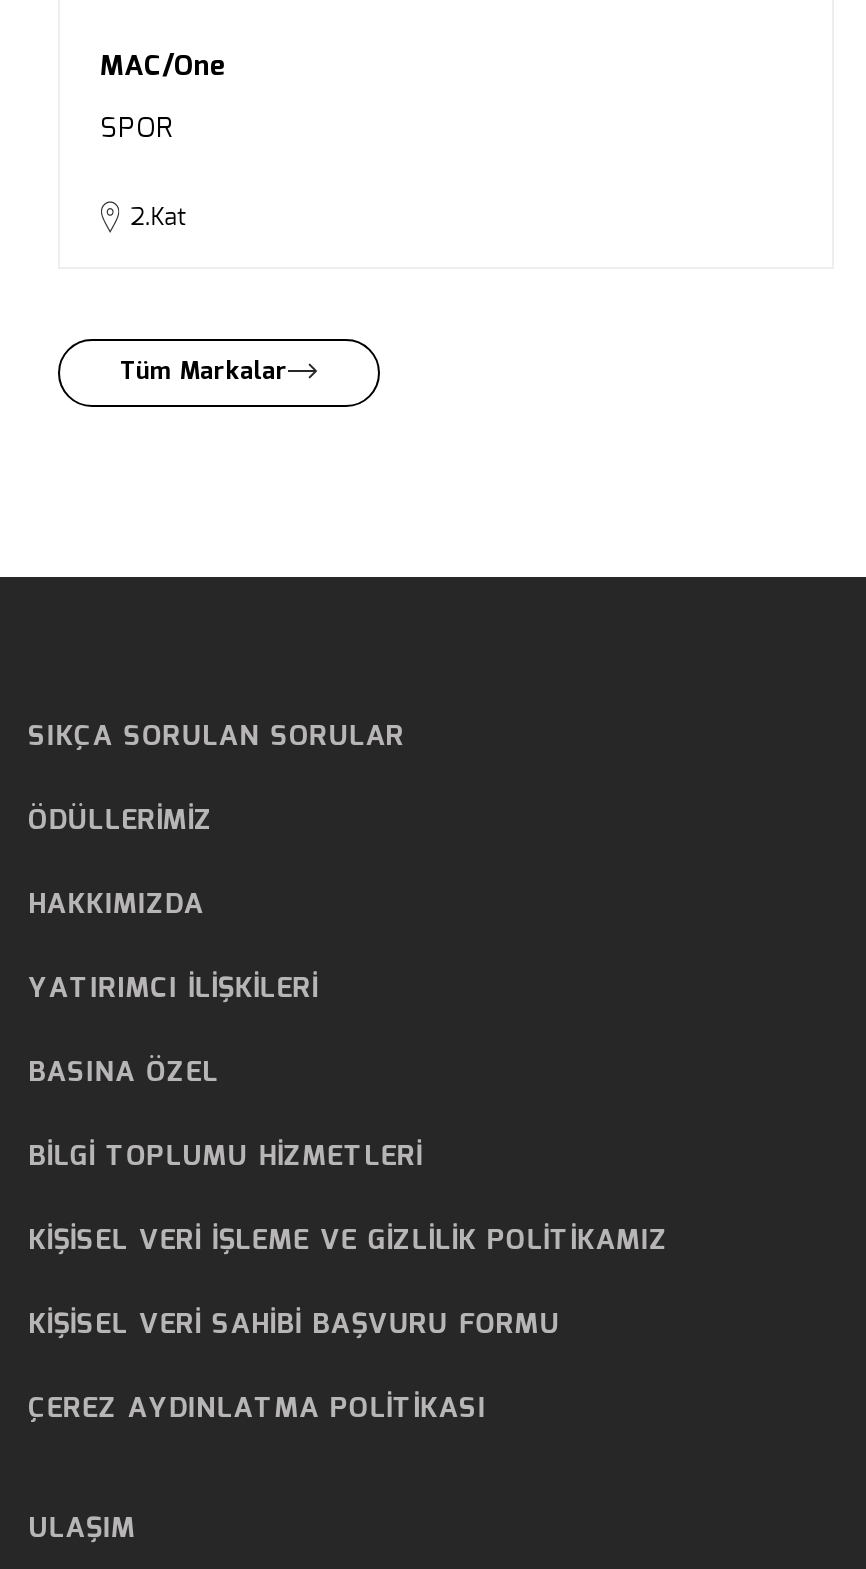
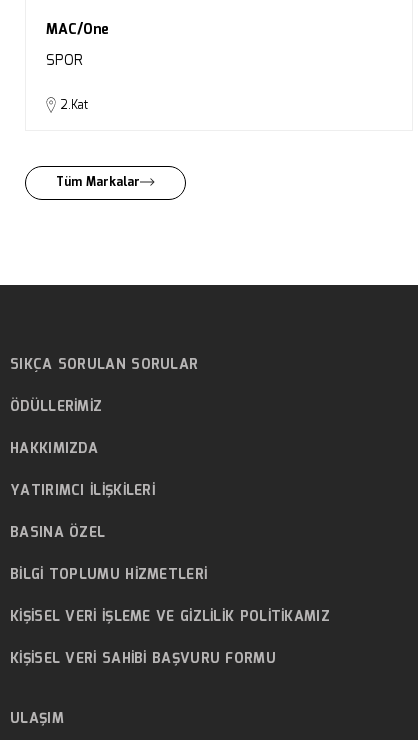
[28,1386,486,1430] ÇEREZ AYDINLATMA POLİTİKASI -> none

